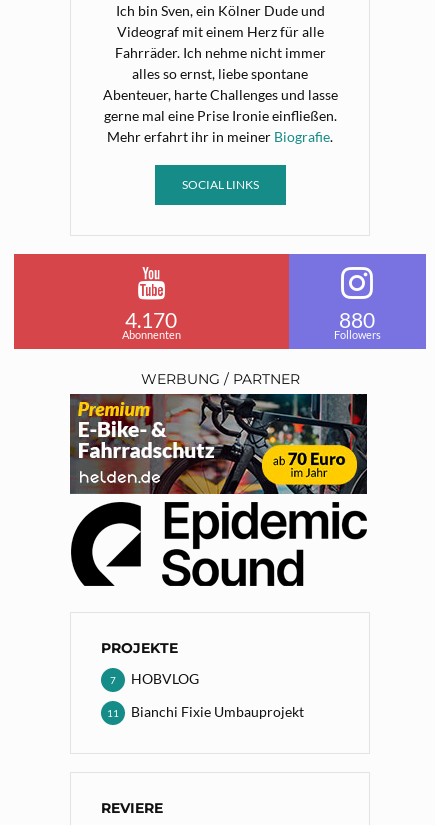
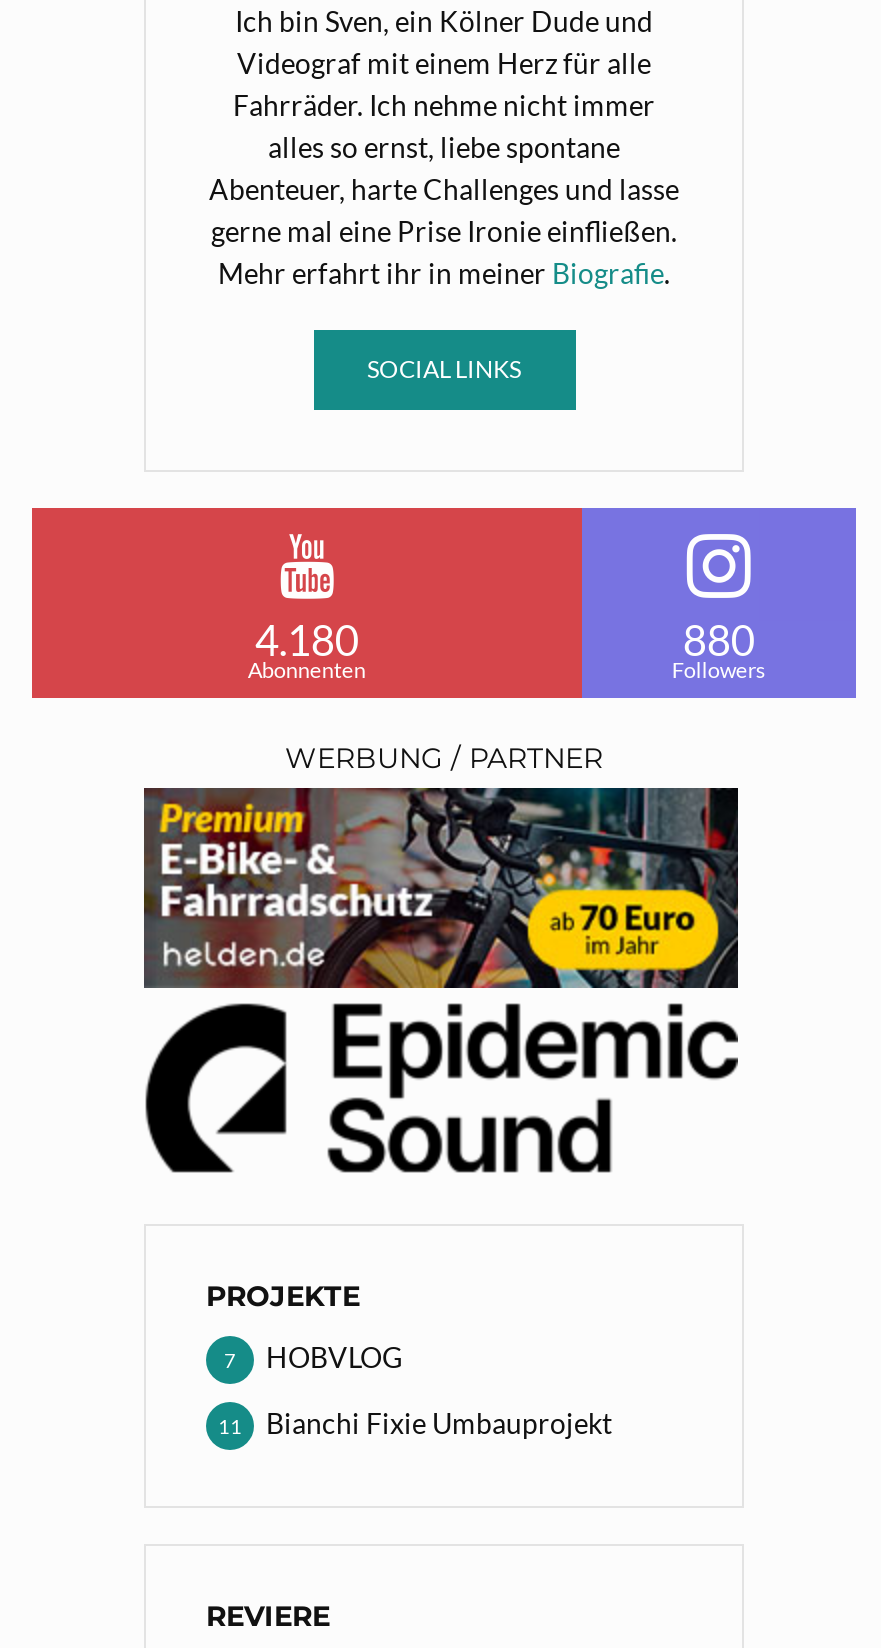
[125,307,177,332] 4.170 -> [255,614,359,664] 4.180

